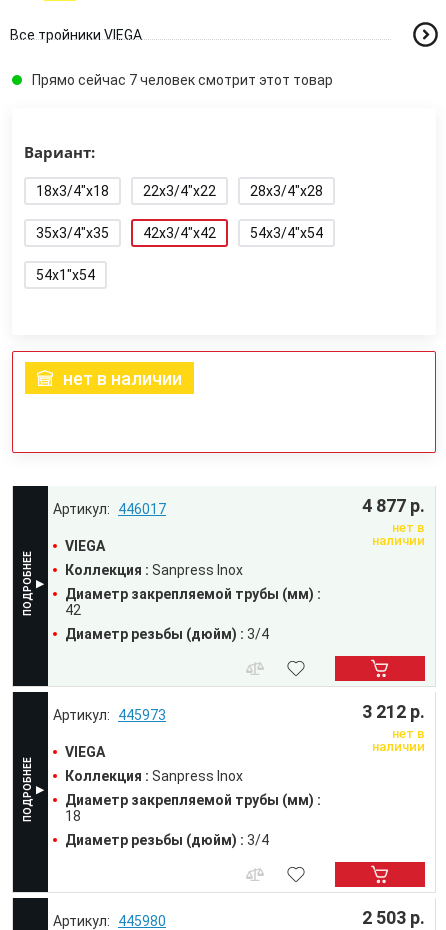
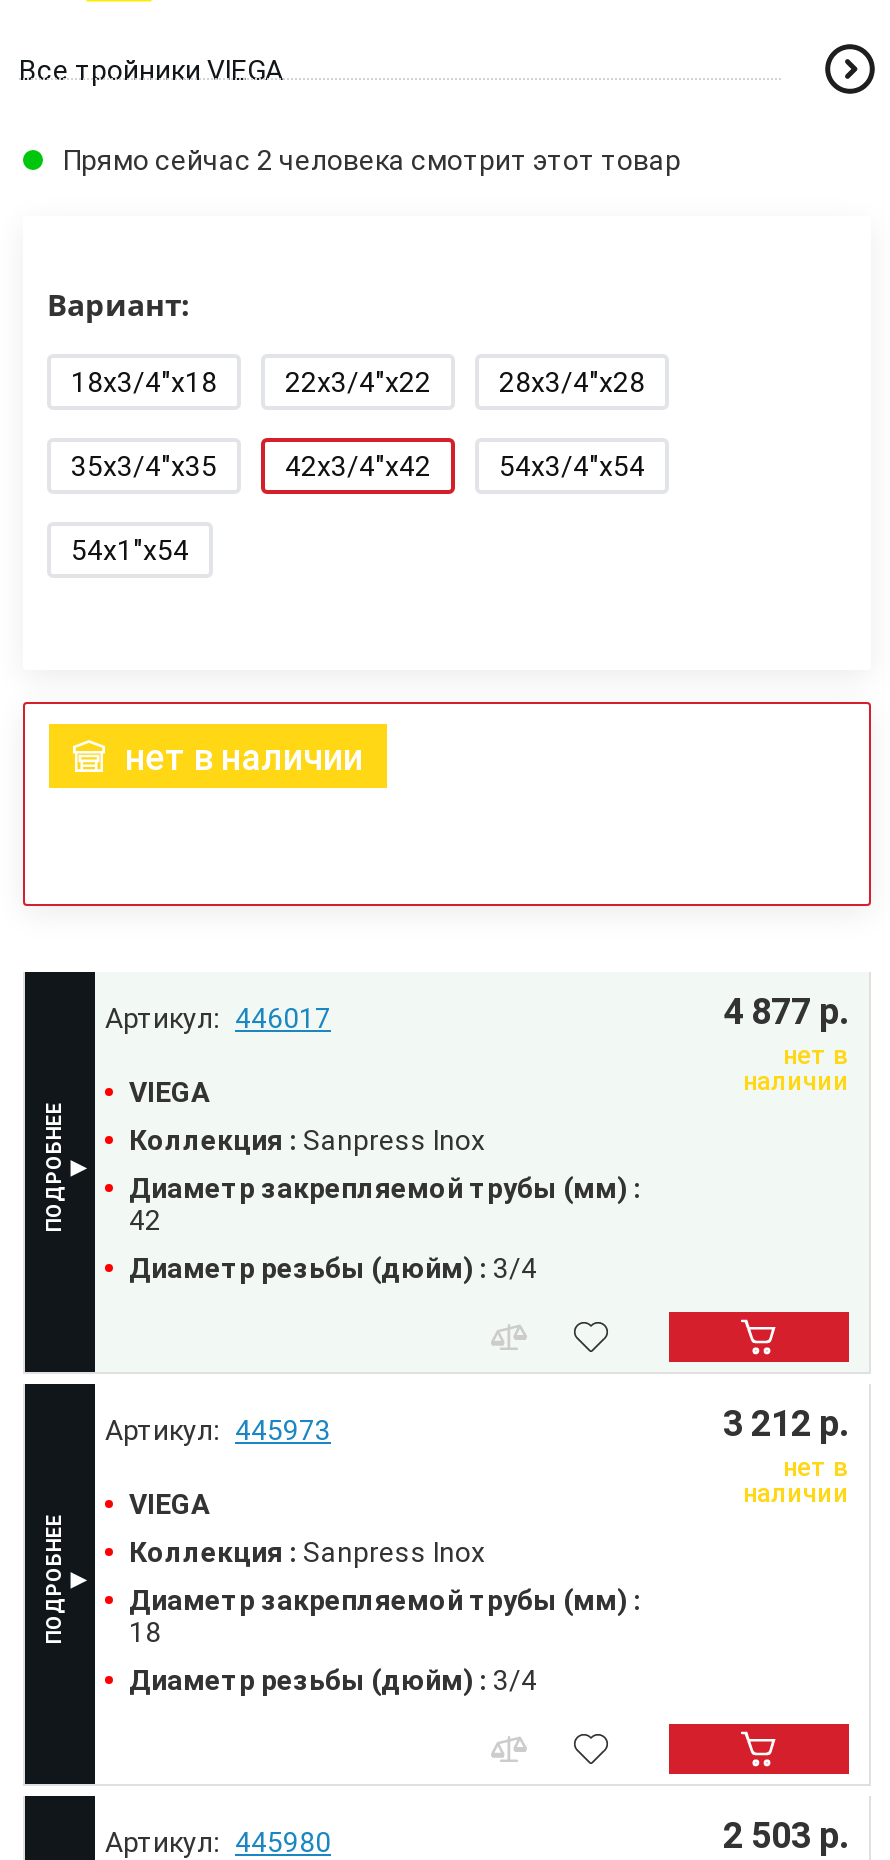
[32,72,333,88] Прямо сейчас 7 человек смотрит этот товар -> [63,144,681,176] Прямо сейчас 2 человека смотрит этот товар

